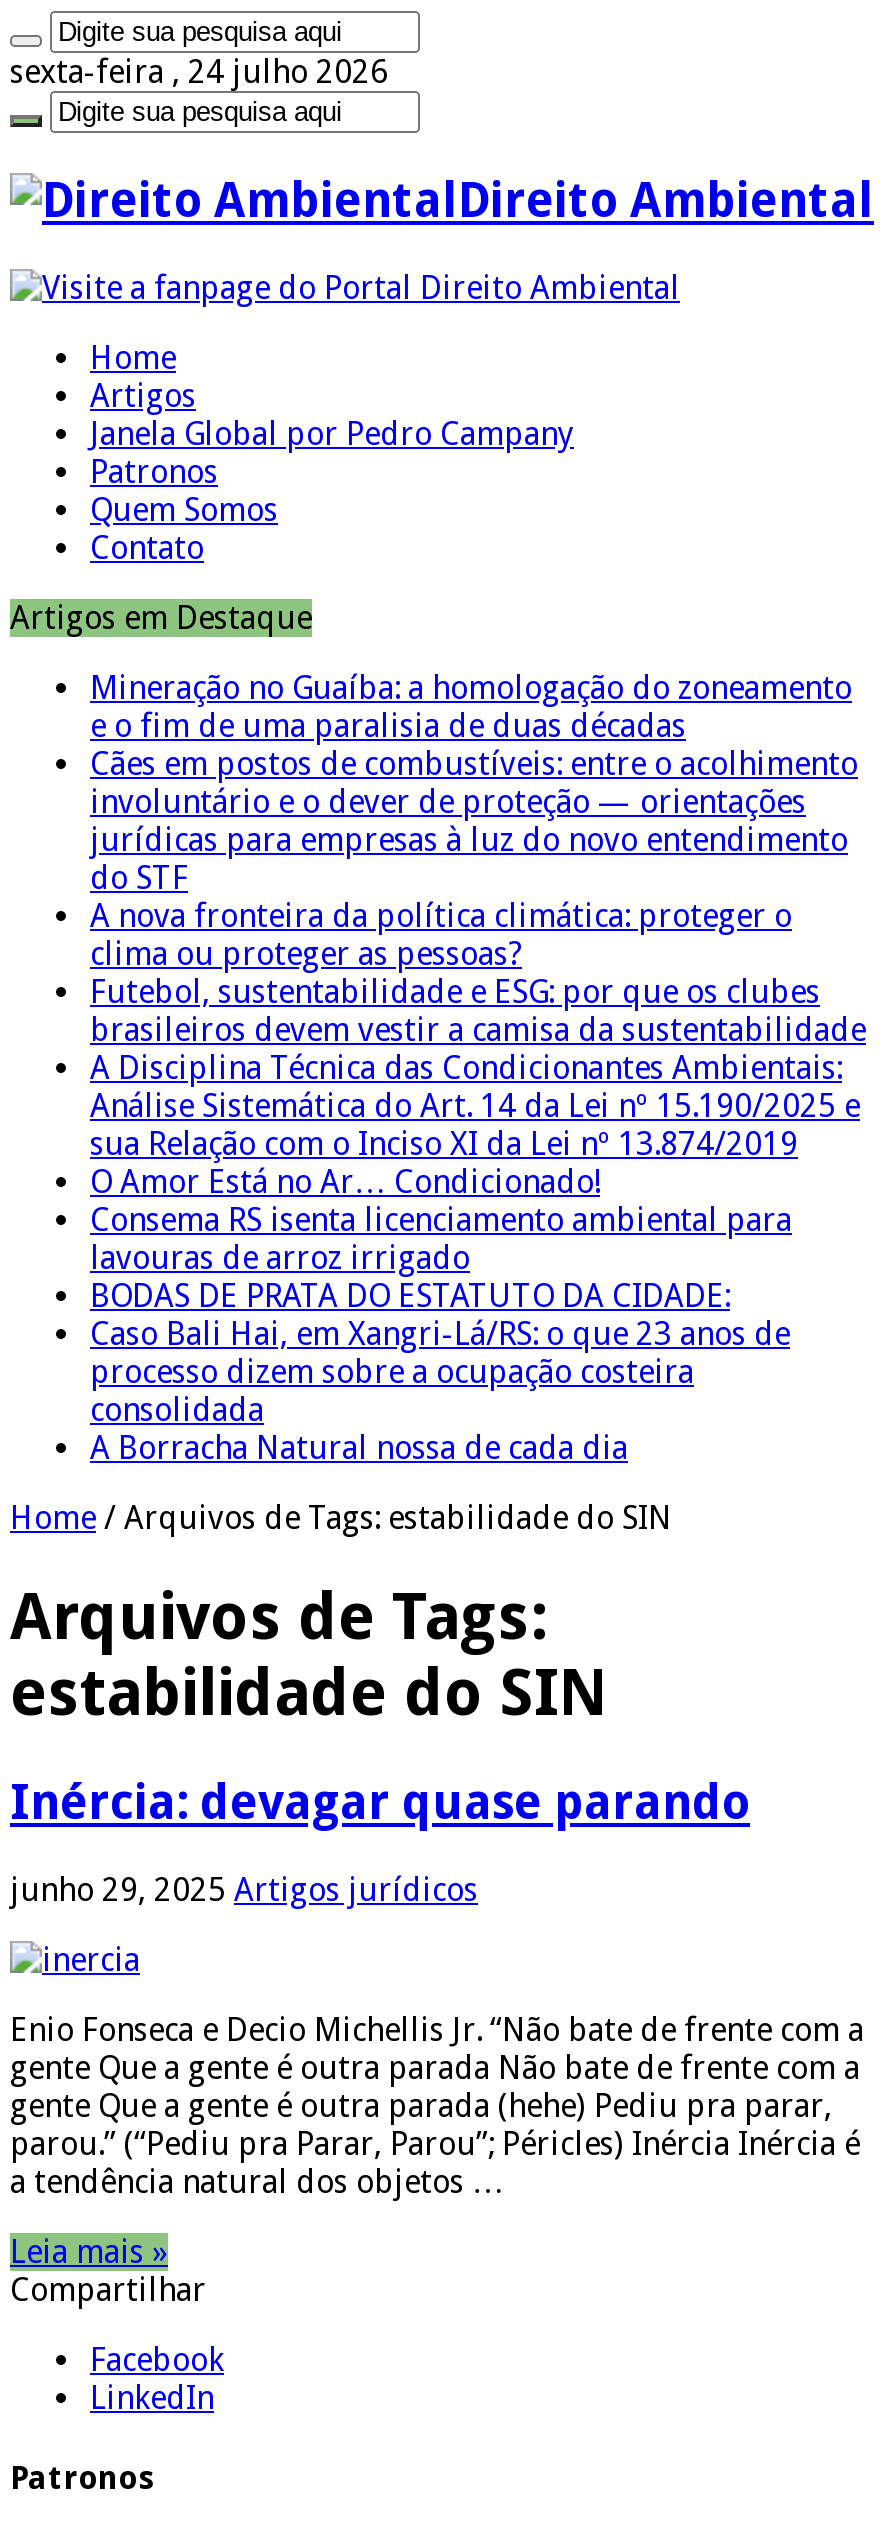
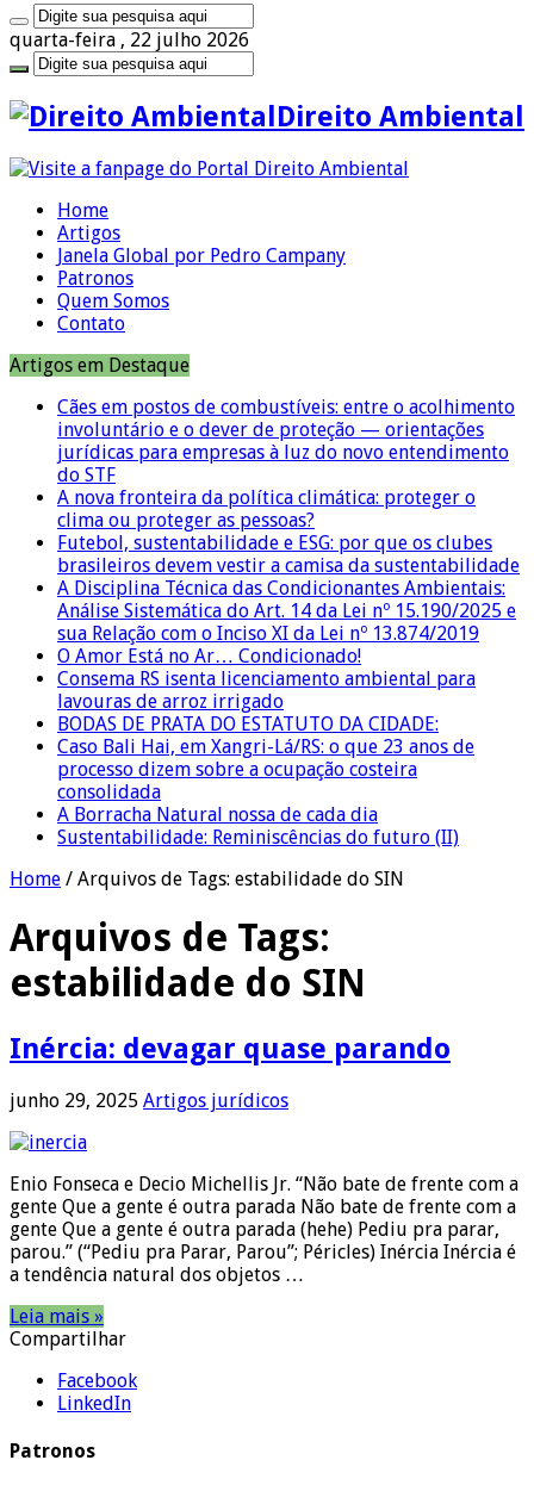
[10,53,388,91] sexta-feira , 24 julho 2026 -> [10,29,249,51] quarta-feira , 22 julho 2026
[90,669,852,745] Mineração no Guaíba: a homologação do zoneamento | e o fim de uma paralisia de duas décadas -> none
moved [90,745,866,1467] -> [57,395,520,826]: Cães em postos de combustíveis: entre o acolhimento | involuntário e o dever de proteção — orientações | jurídicas para empresas à luz do novo entendimento | ... | consolidada | A Borracha Natural nossa de cada dia
none -> [57,826,459,848] Sustentabilidade: Reminiscências do futuro (II)

